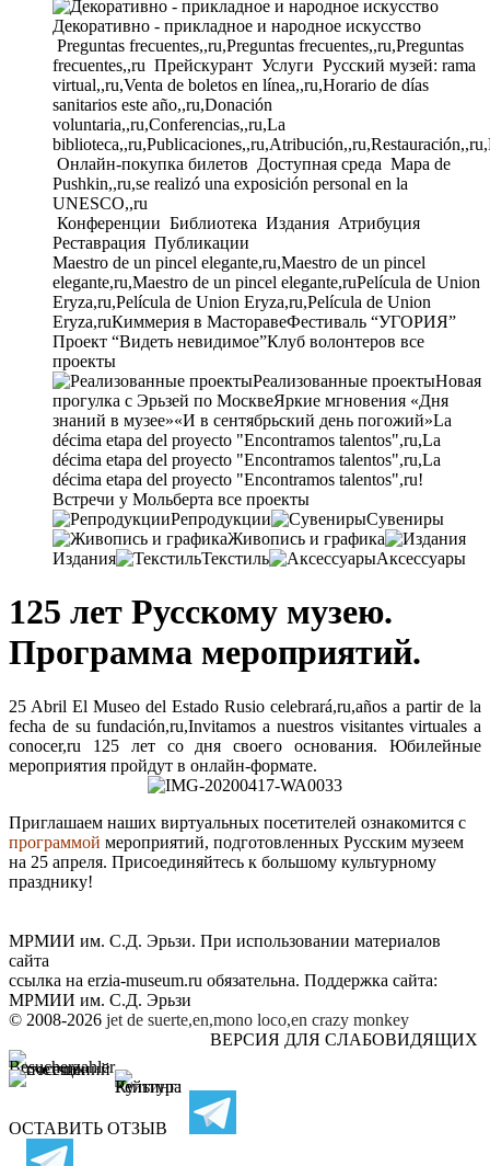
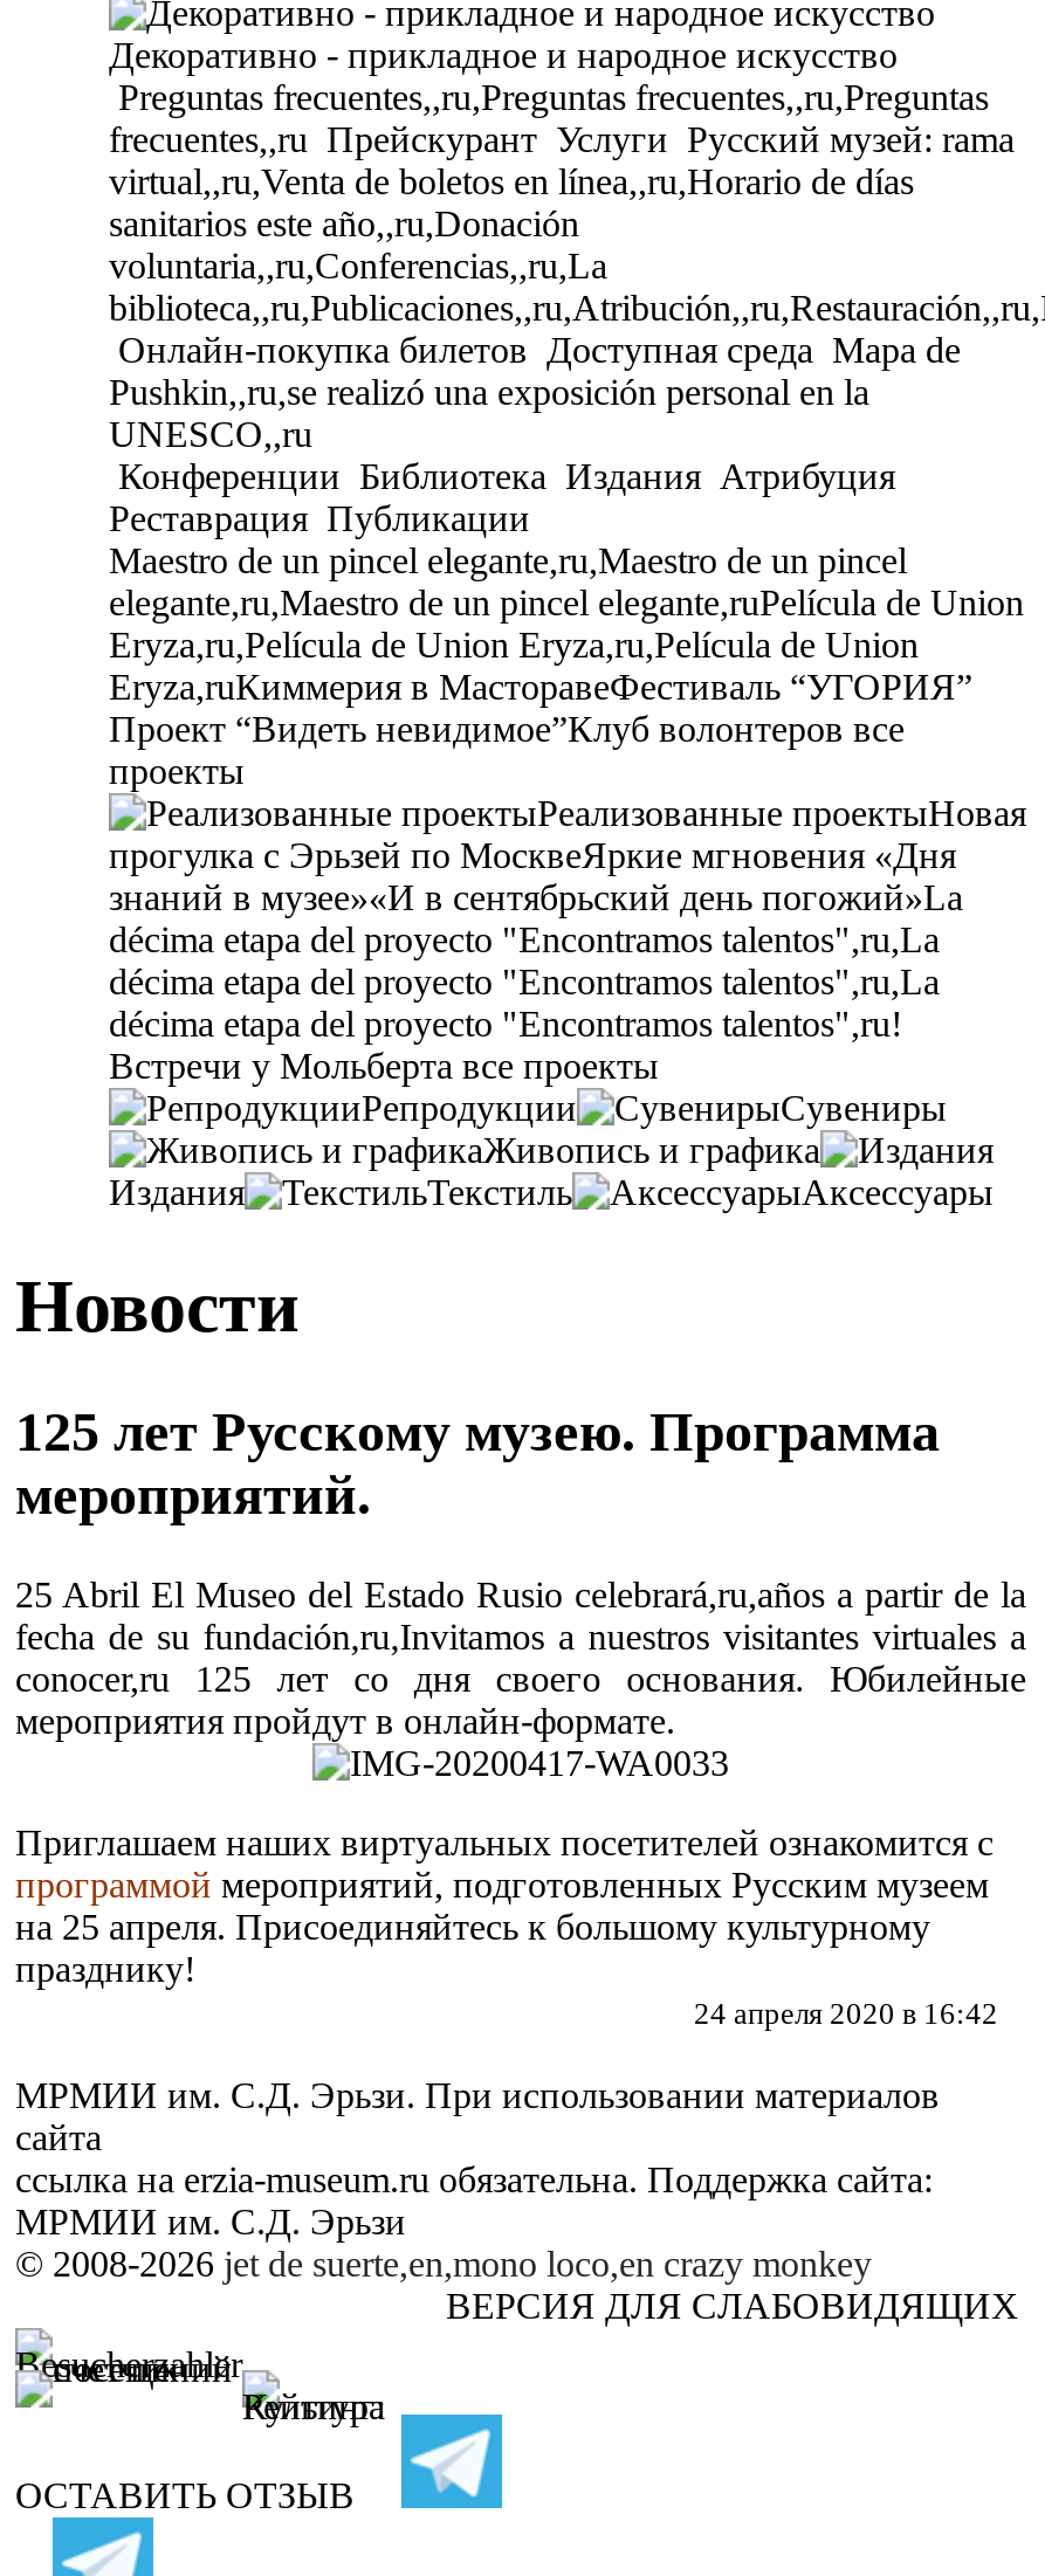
[9,592,421,672] 125 лет Русскому музею. | Программа мероприятий. -> [15,1264,940,1525] Новости | 125 лет Русскому музею. Программа | мероприятий.
none -> [694,1998,998,2030] 24 апреля 2020 в 16:42

